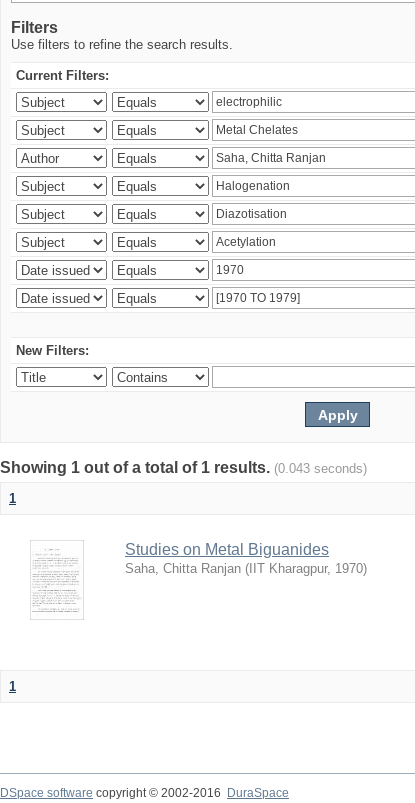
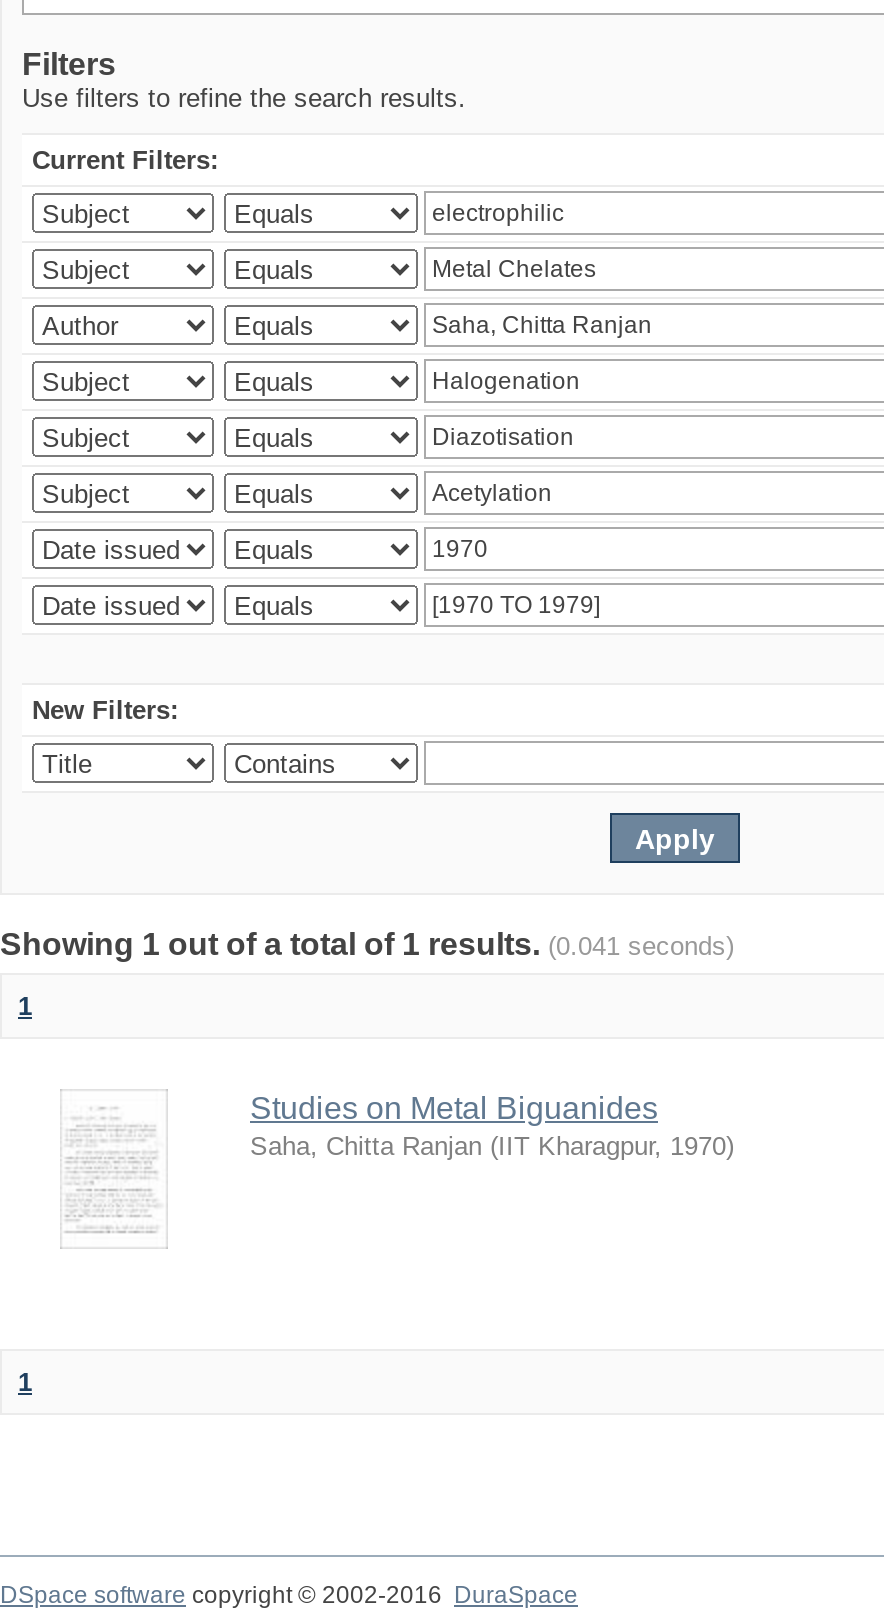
[0,459,367,476] Showing 1 out of a total of 1 results. (0.043 seconds) -> [0,927,734,961] Showing 1 out of a total of 1 results. (0.041 seconds)

